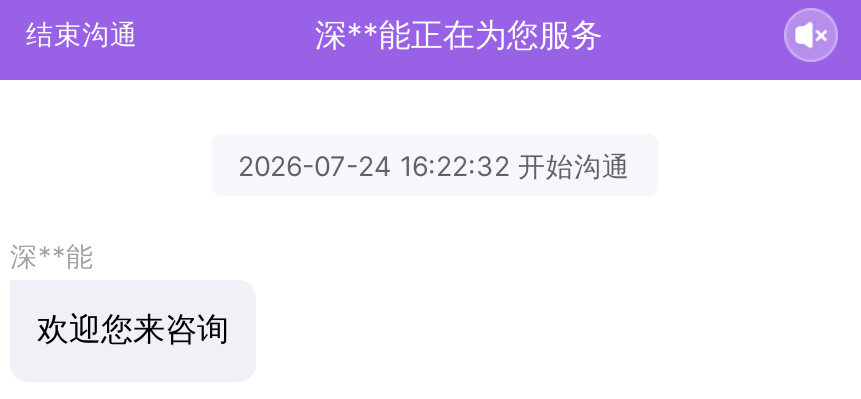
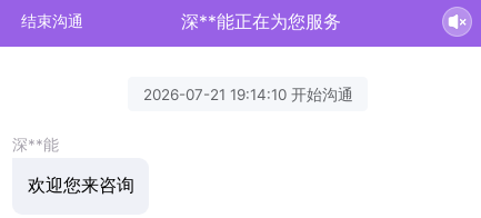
[238,149,630,181] 2026-07-24 16:22:32 开始沟通 -> [143,85,353,103] 2026-07-21 19:14:10 开始沟通

